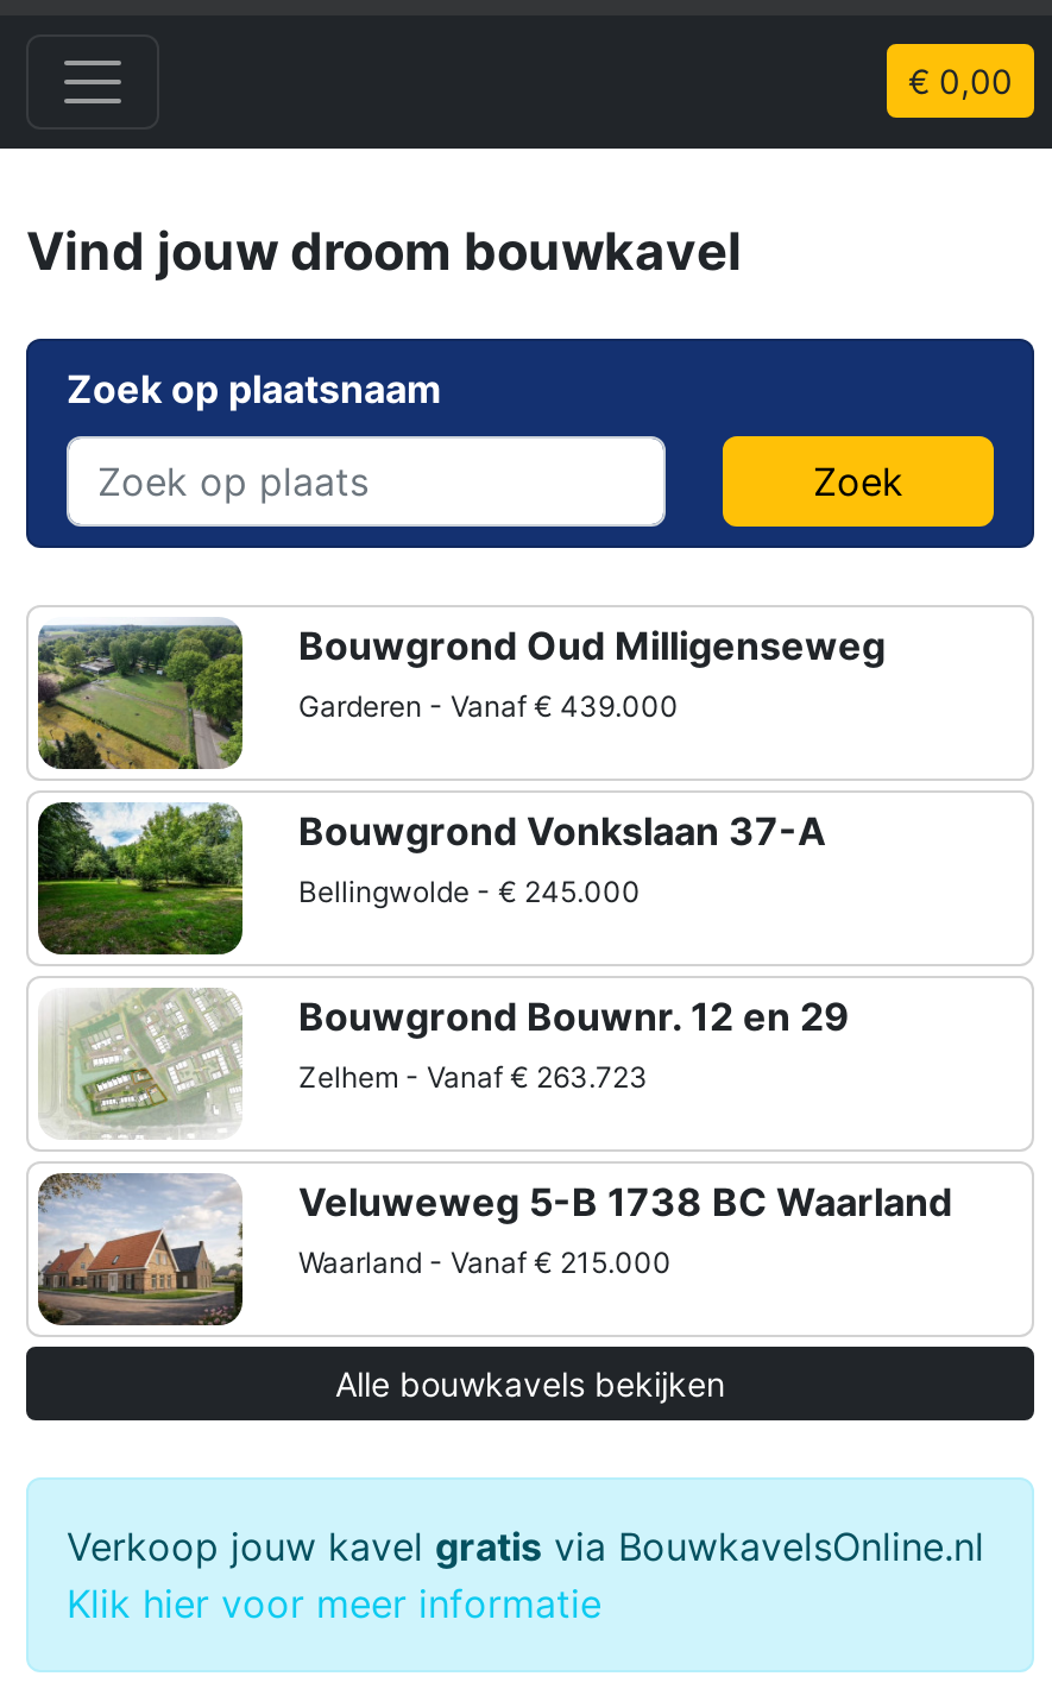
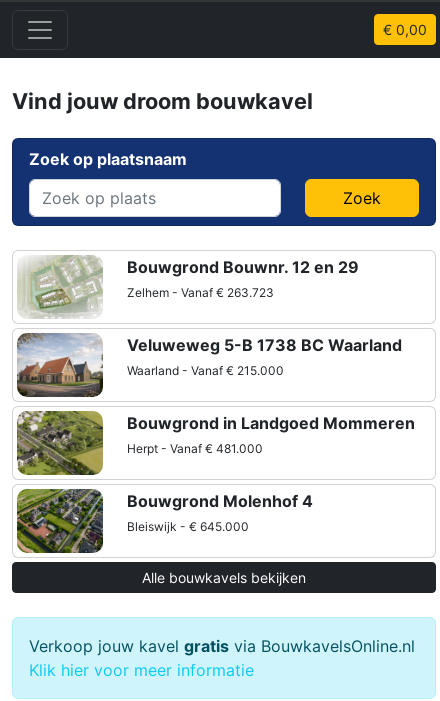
[36,620,886,909] [image] | Bouwgrond Oud Milligenseweg | Garderen - Vanaf € 439.000 | Bouwgrond Vonkslaan 37-A | Bellingwolde - € 245.000 -> none
[36,802,245,954] [image] -> none
moved [36,983,952,1280] -> [16,253,401,378]: [image] | Bouwgrond Bouwnr. 12 en 29 | Zelhem - Vanaf € 263.723 | Veluweweg 5-B 1738 BC Waarland | Waarland - Vanaf € 215.000
none -> [16,410,414,534] [image] | Bouwgrond in Landgoed Mommeren | Herpt - Vanaf € 481.000 | Bouwgrond Molenhof 4 | Bleiswijk - € 645.000
none -> [16,488,104,554] [image]

